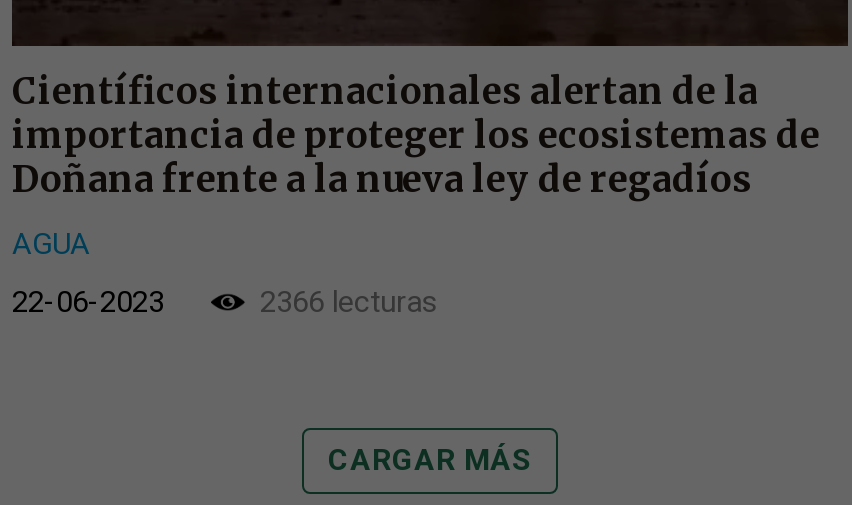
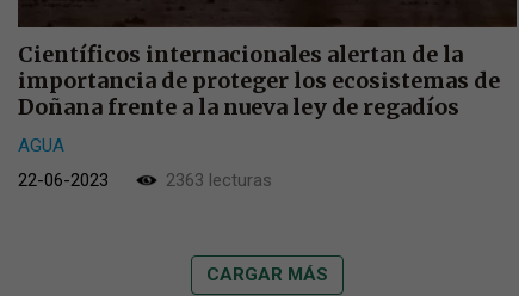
[260,283,438,319] 2366 lecturas -> [166,169,272,191] 2363 lecturas

